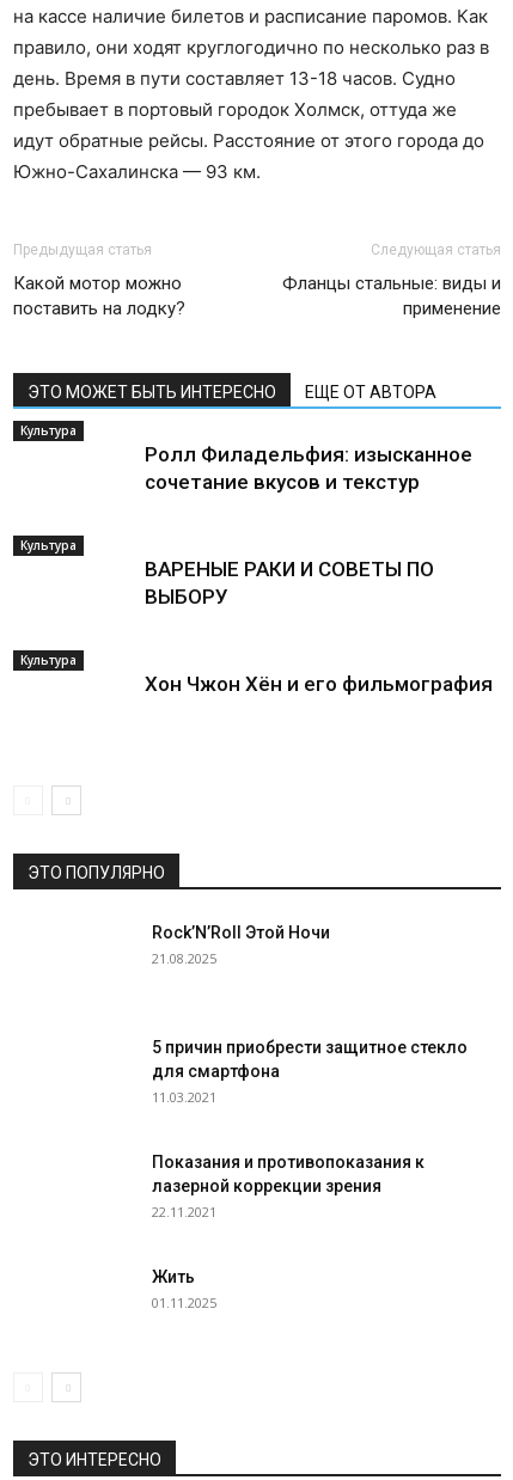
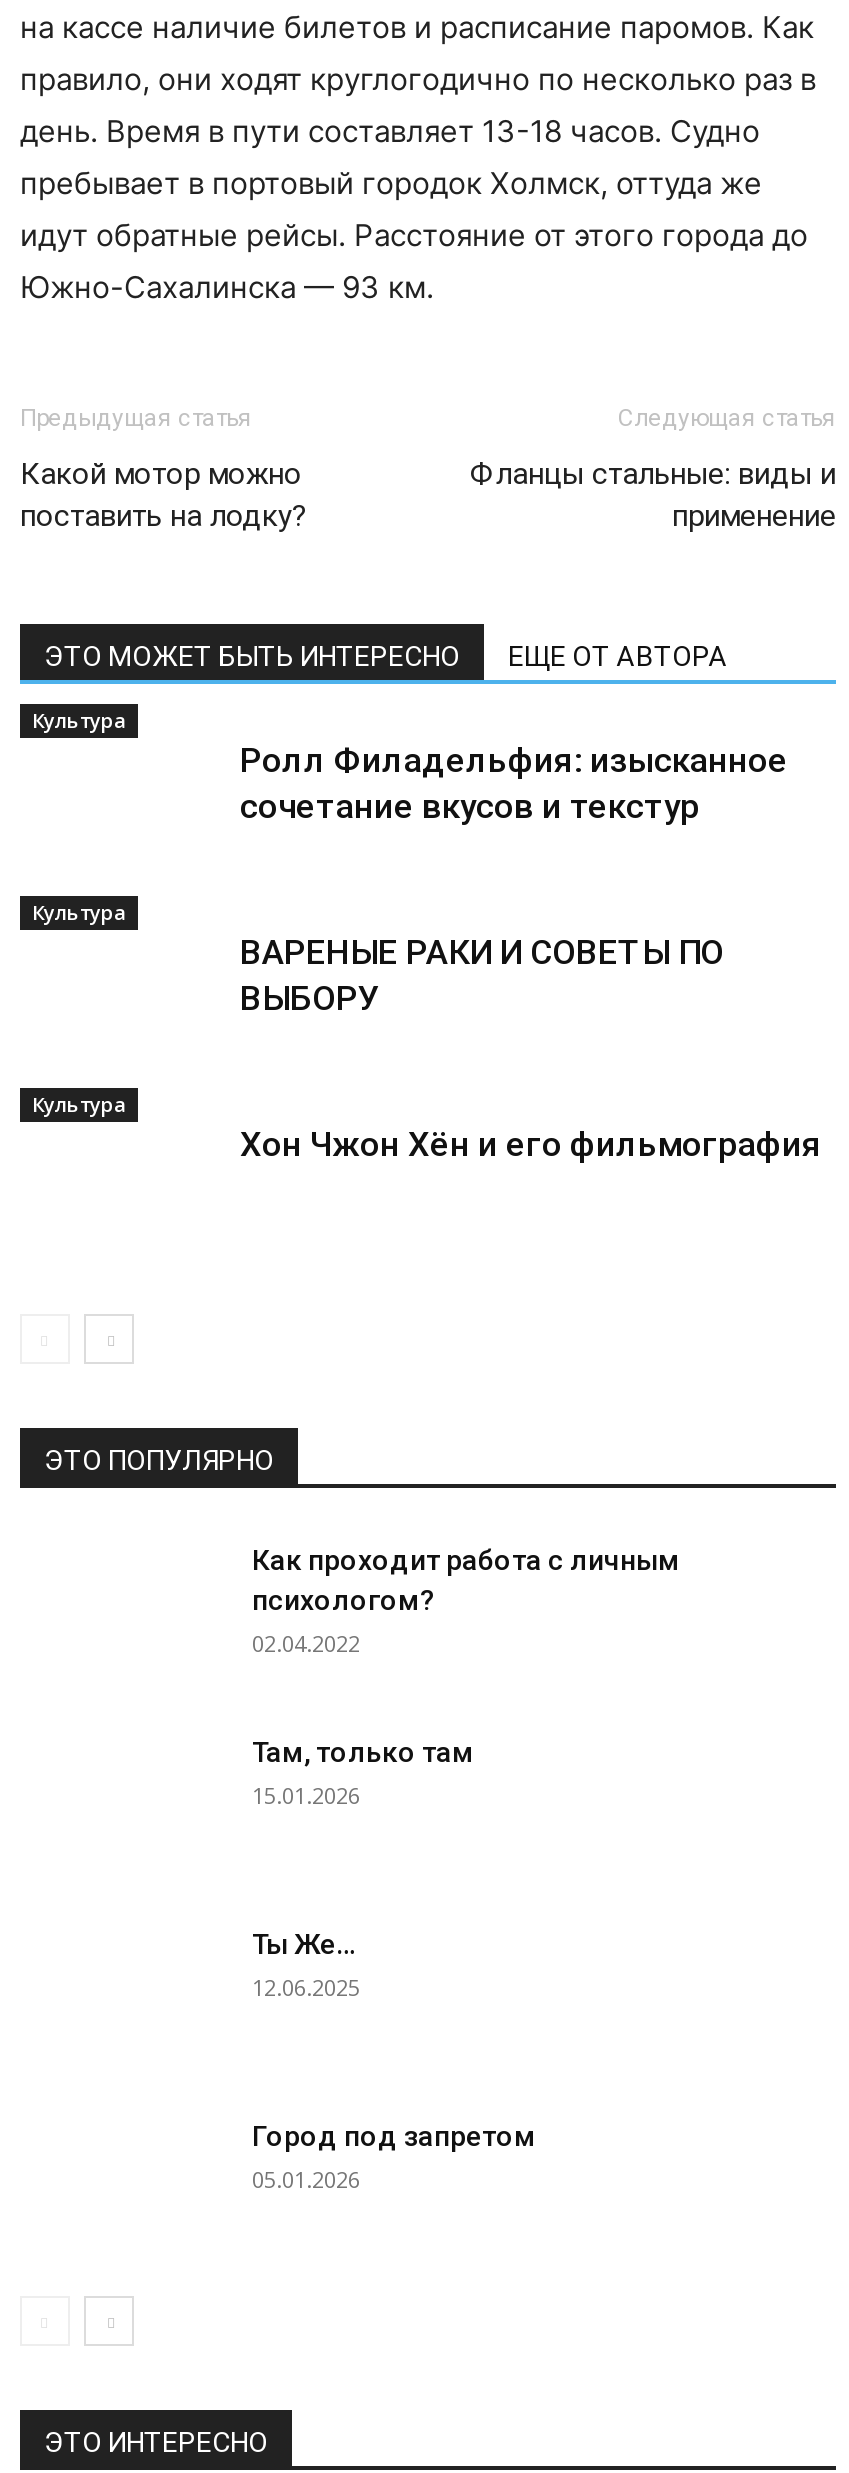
[152,923,330,967] Rock’N’Roll Этой Ночи | 21.08.2025 -> [252,1544,680,1658] Как проходит работа с личным | психологом? | 02.04.2022
[152,1038,468,1106] 5 причин приобрести защитное стекло | для смартфона | 11.03.2021 -> [252,1736,474,1810] Там, только там | 15.01.2026
[152,1152,425,1221] Показания и противопоказания к | лазерной коррекции зрения | 22.11.2021 -> [252,1928,360,2002] Ты Же… | 12.06.2025
[152,1267,216,1311] Жить | 01.11.2025 -> [252,2120,536,2194] Город под запретом | 05.01.2026

